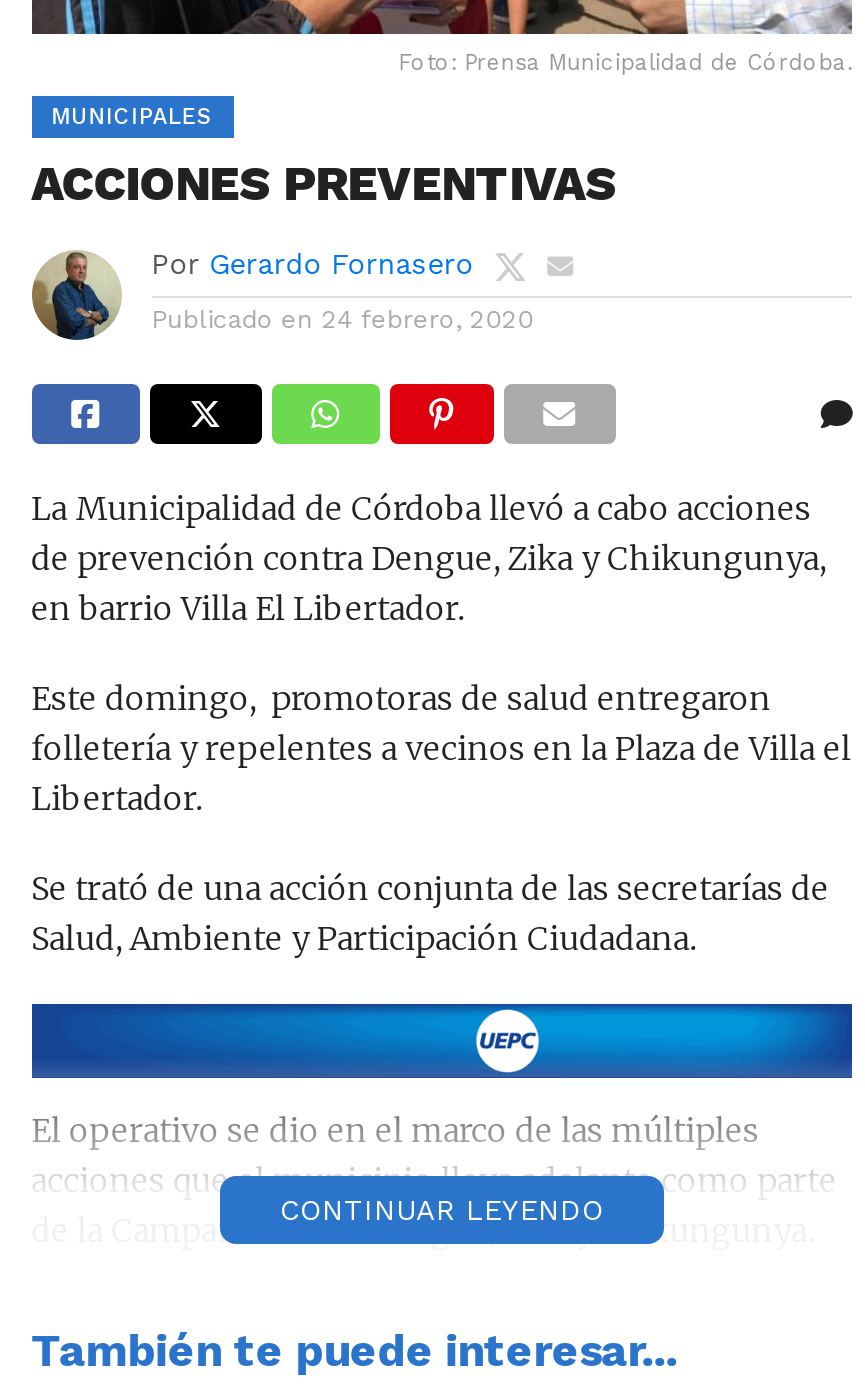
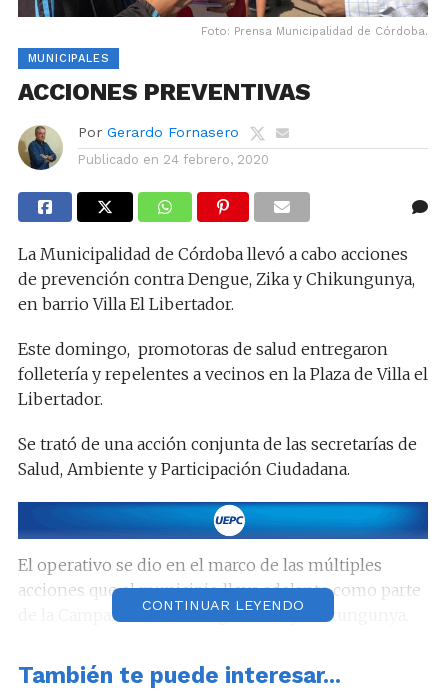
[424,1008,542,1074] [image] -> [213,504,272,537] [image]

